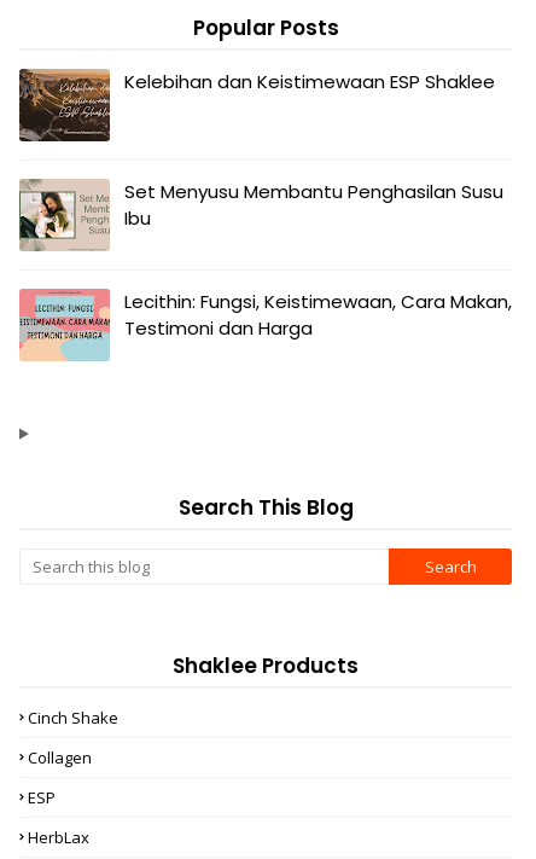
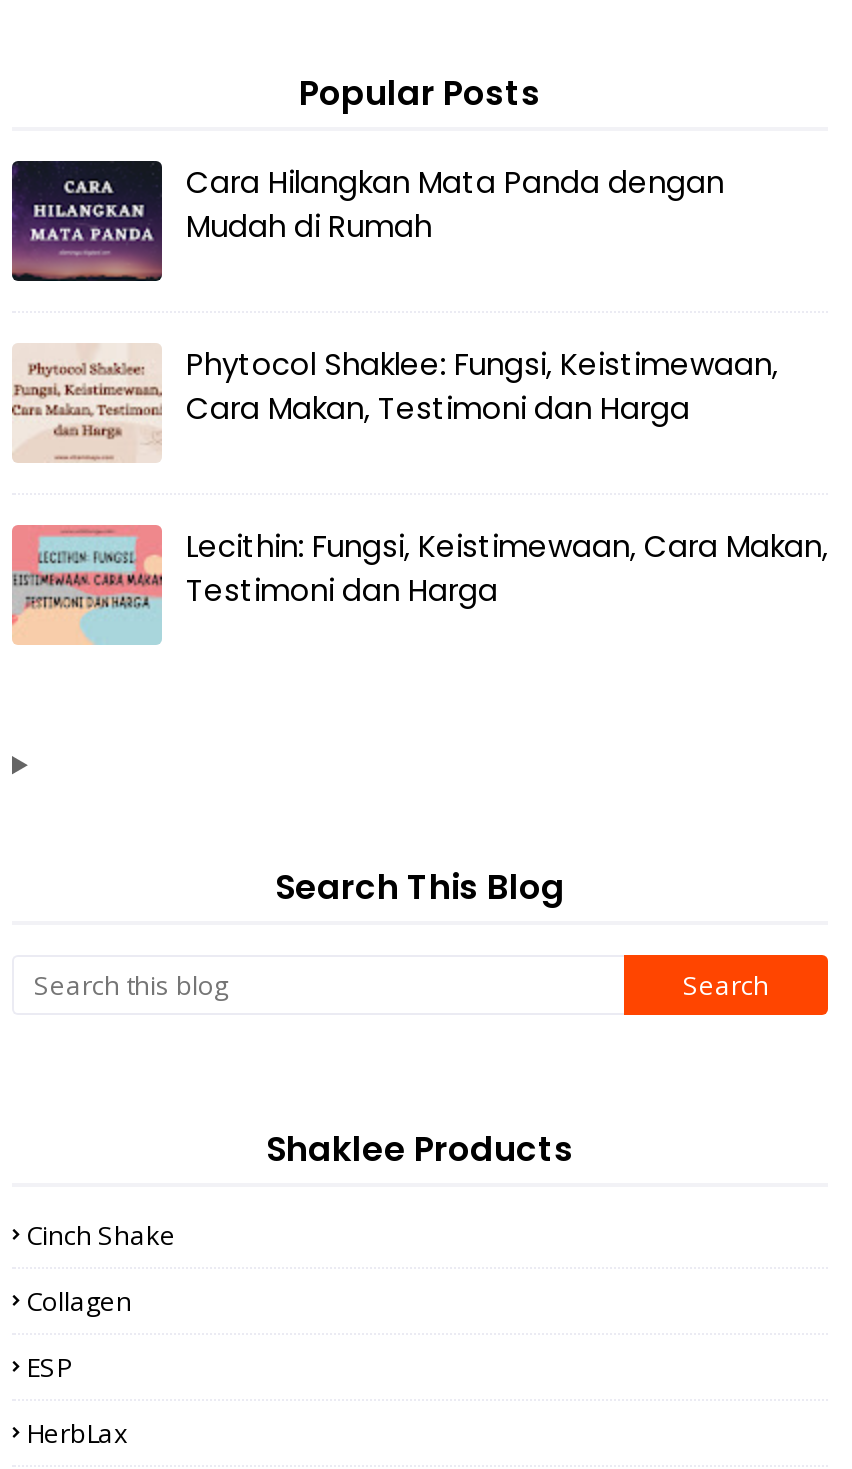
[18,68,495,143] [image] | Kelebihan dan Keistimewaan ESP Shaklee -> [10,159,724,283] [image] | Cara Hilangkan Mata Panda dengan | Mudah di Rumah
[18,178,503,251] [image] | Set Menyusu Membantu Penghasilan Susu | Ibu -> [10,342,778,461] [image] | Phytocol Shaklee: Fungsi, Keistimewaan, | Cara Makan, Testimoni dan Harga

